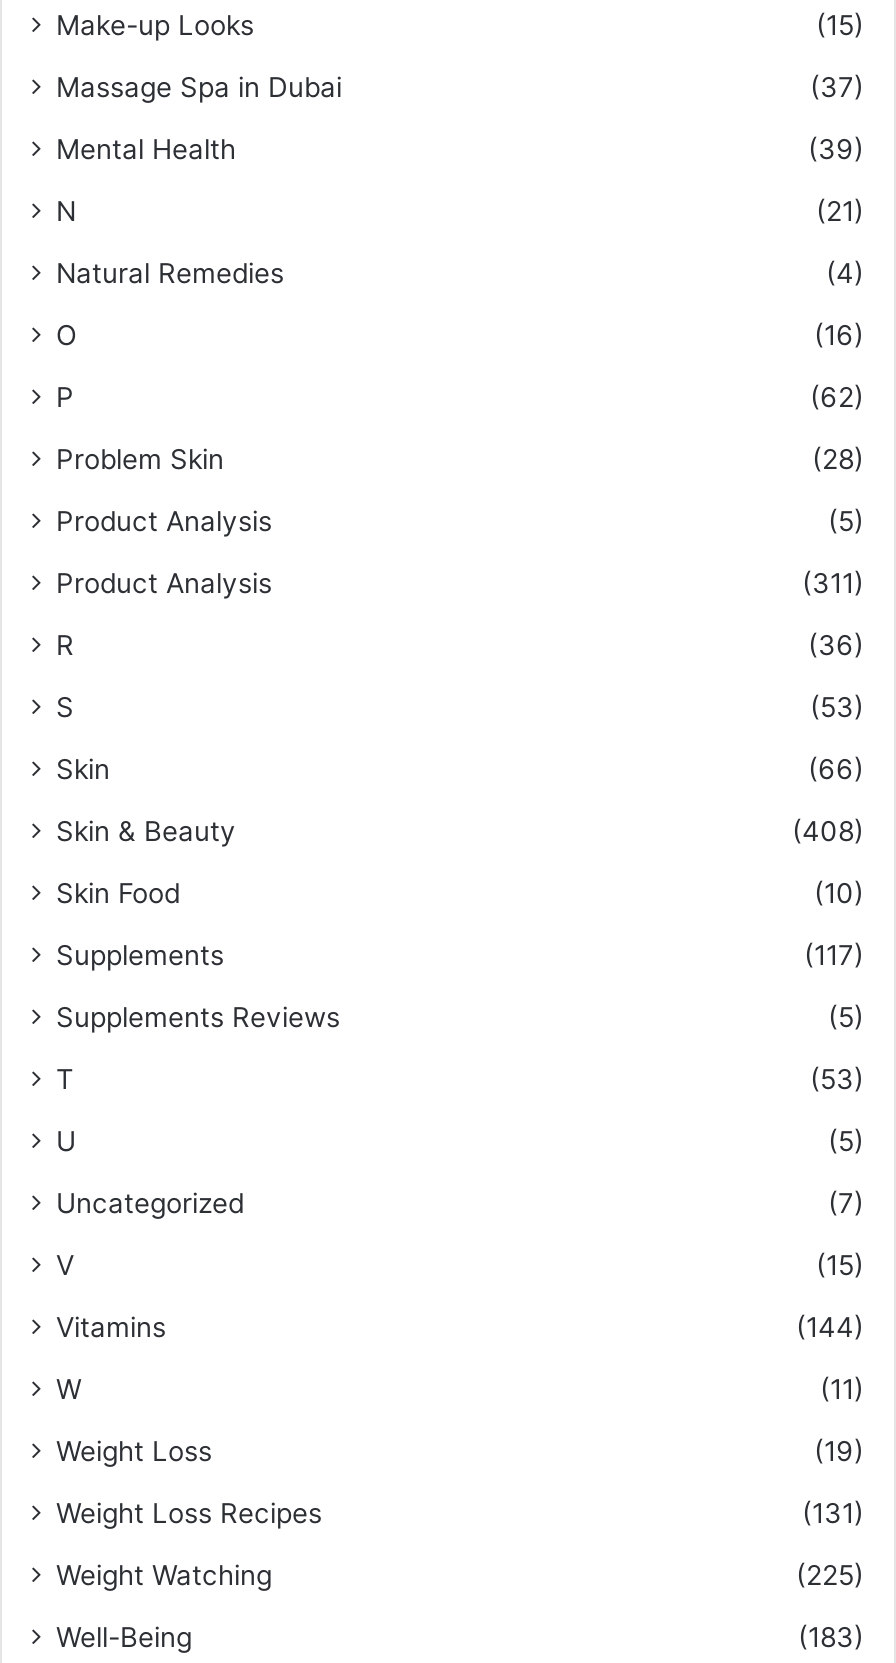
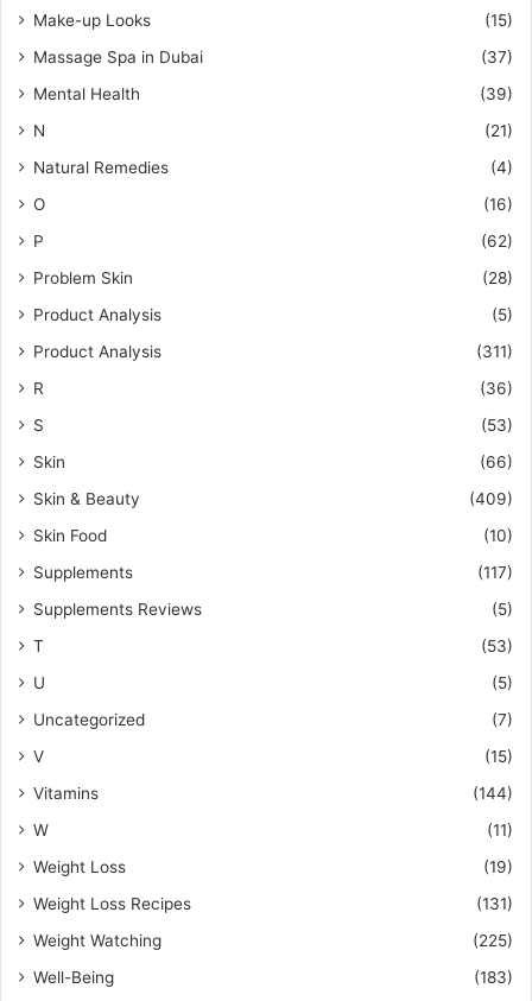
[792,816,864,848] (408) -> [469,490,513,509] (409)

